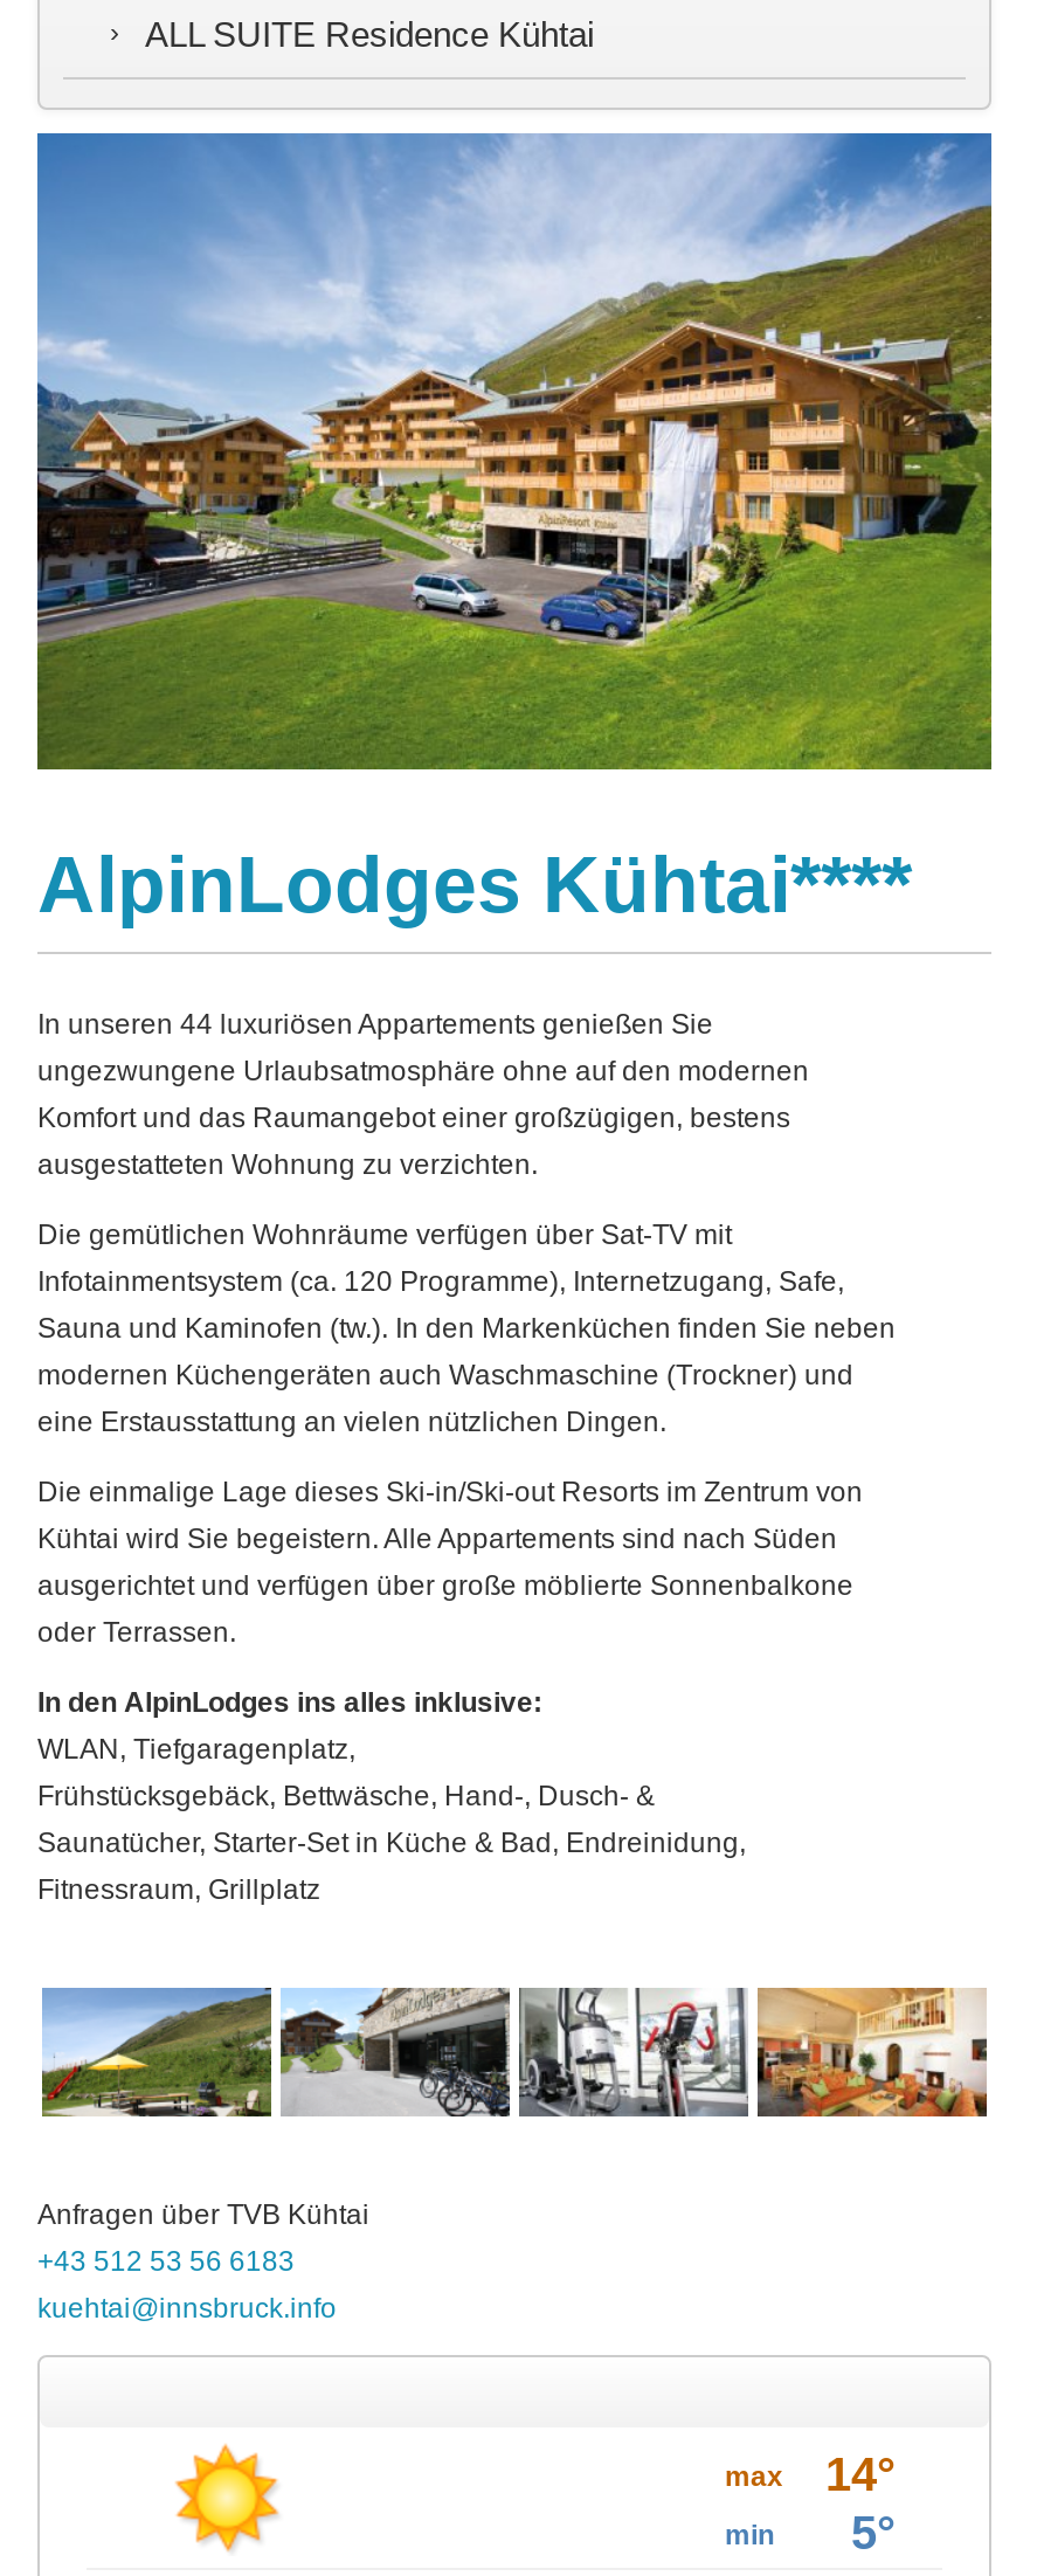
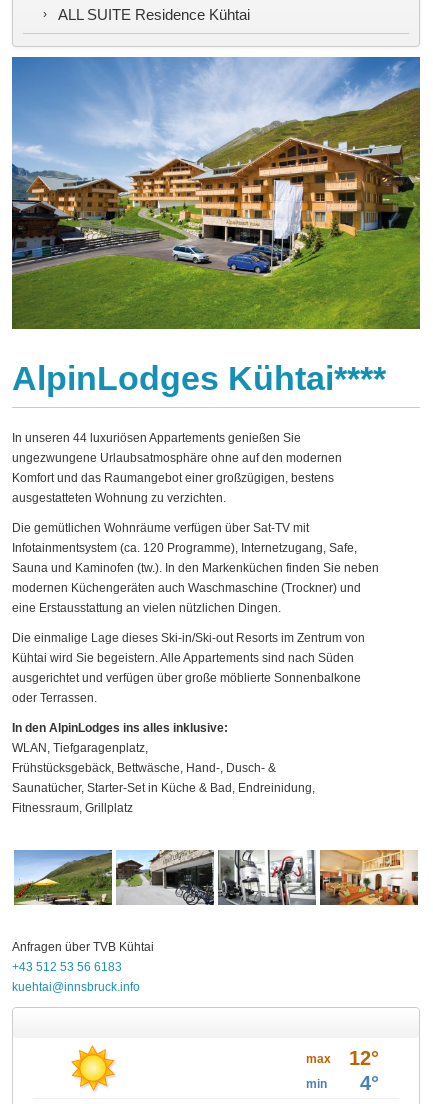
[725,2449,896,2501] max 14° -> [306,1047,379,1069] max 12°
[851,2508,896,2559] 5° -> [360,1072,379,1094] 4°

